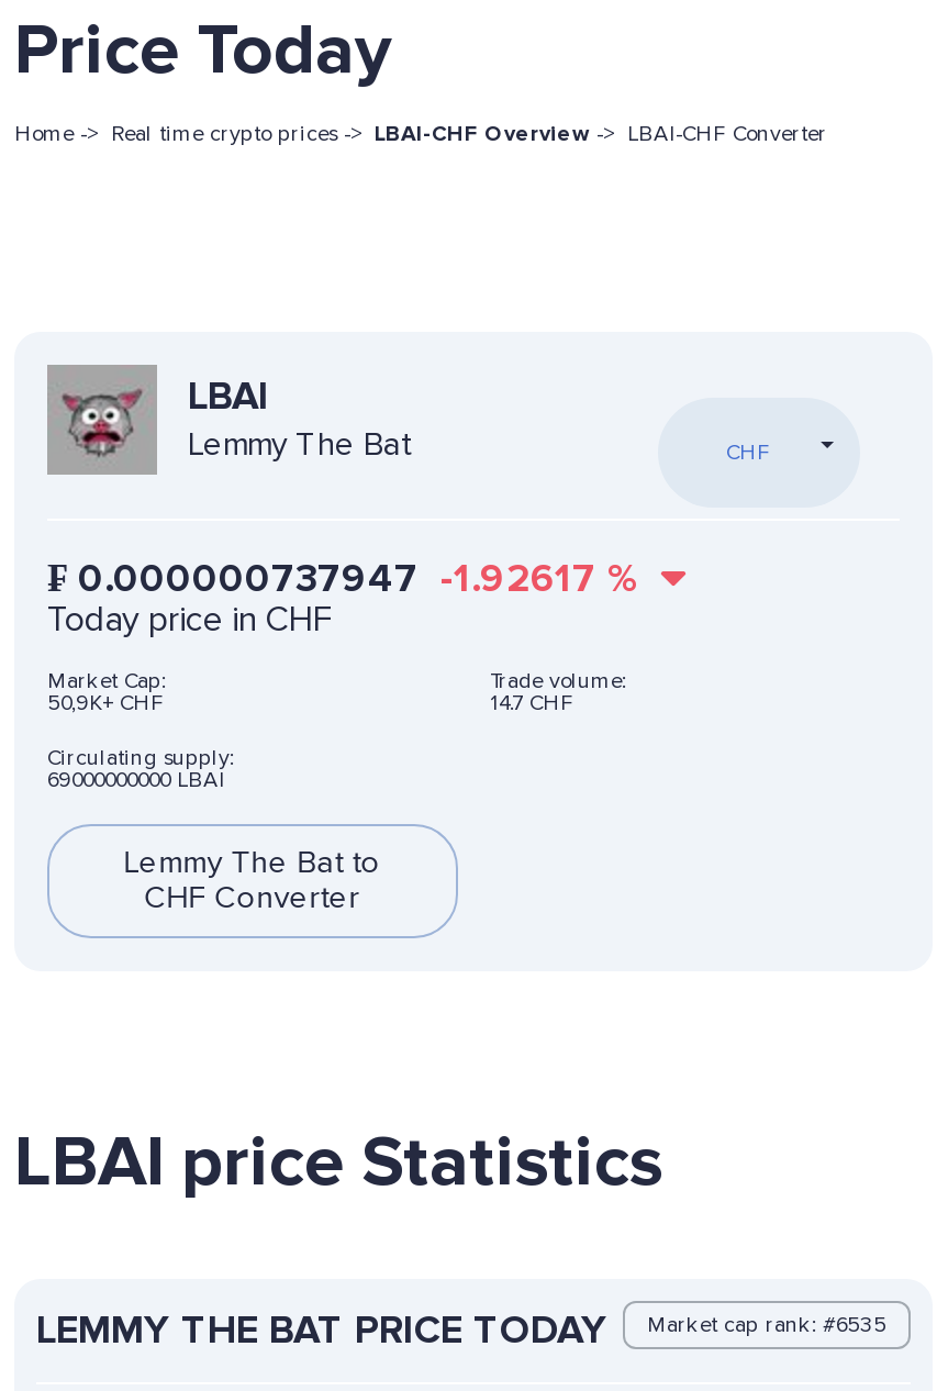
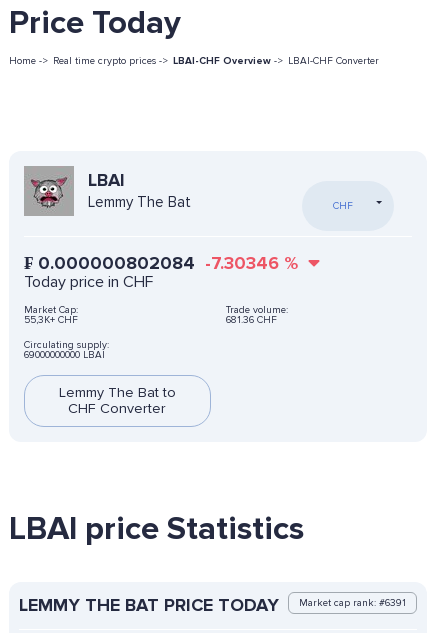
[47,554,649,603] ₣ 0.000000737947 -1.92617% -> [24,252,303,274] ₣ 0.000000802084 -7.30346%
[47,690,164,717] 50,9K+ CHF -> [24,314,78,326] 55,3K+ CHF
[490,690,573,717] 14.7 CHF -> [225,314,276,326] 681.36 CHF
[647,1312,886,1339] Market cap rank: #6535 -> [299,597,406,609] Market cap rank: #6391

